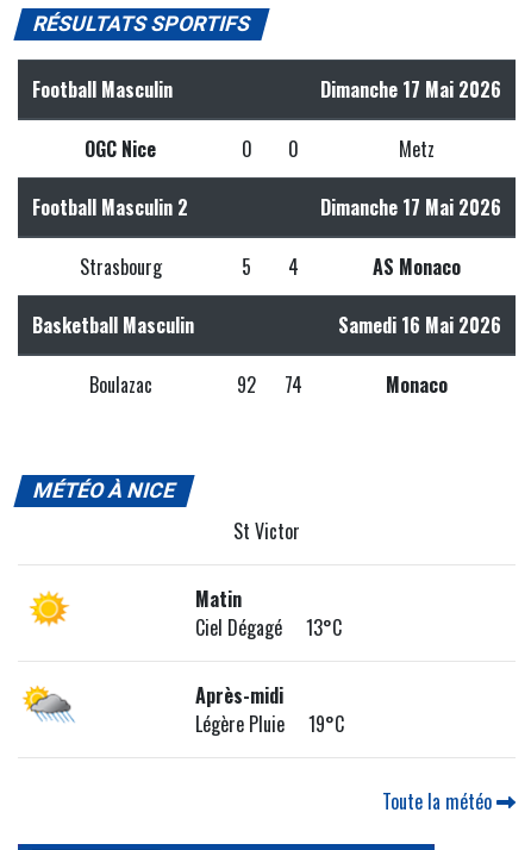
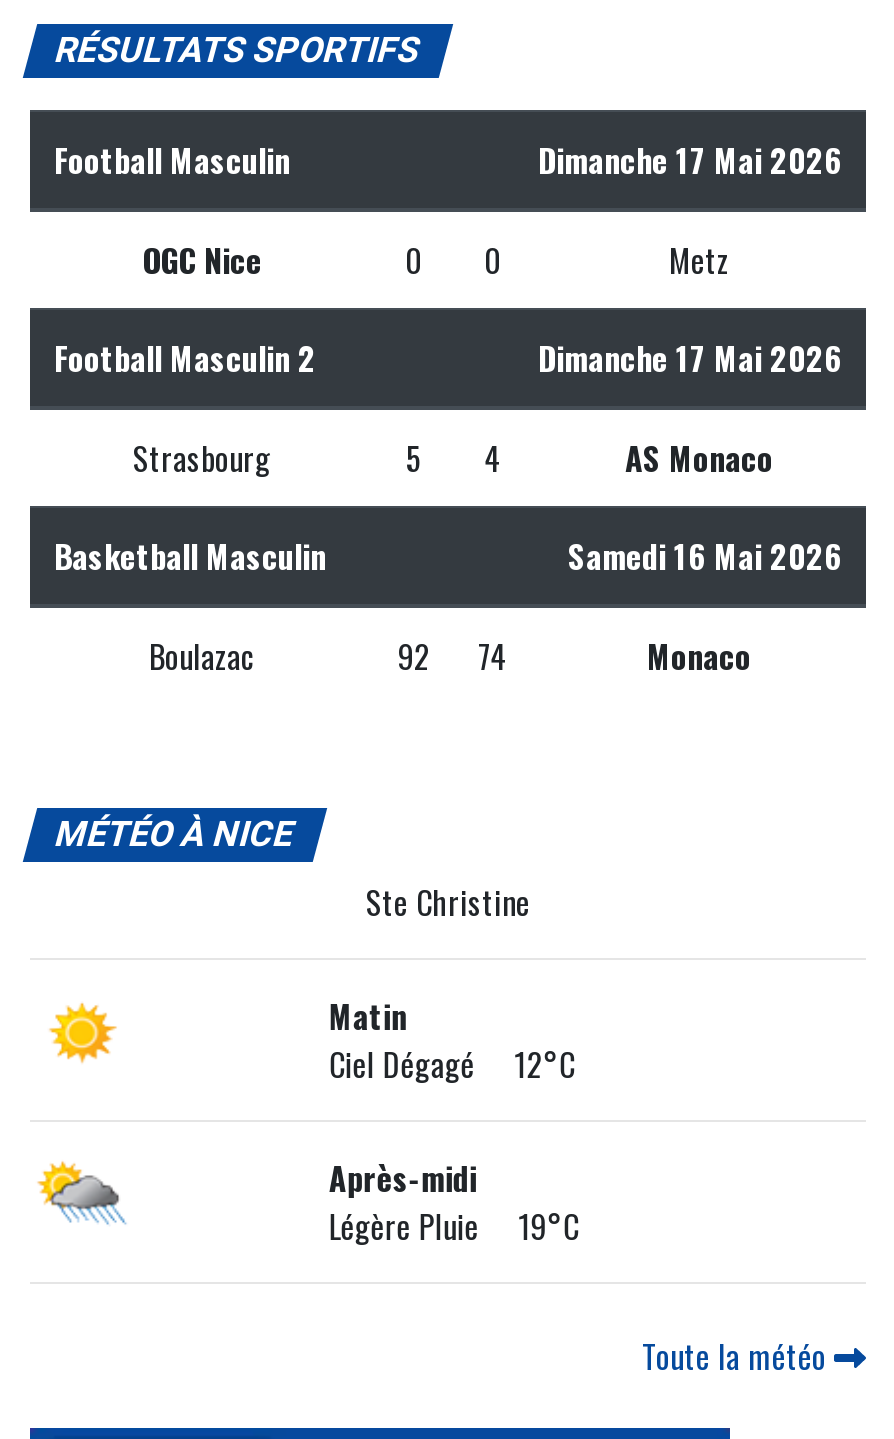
[233,516,300,545] St Victor -> [366,878,530,926] Ste Christine
[196,613,342,641] Ciel Dégagé 13°C -> [329,1040,575,1088] Ciel Dégagé 12°C

